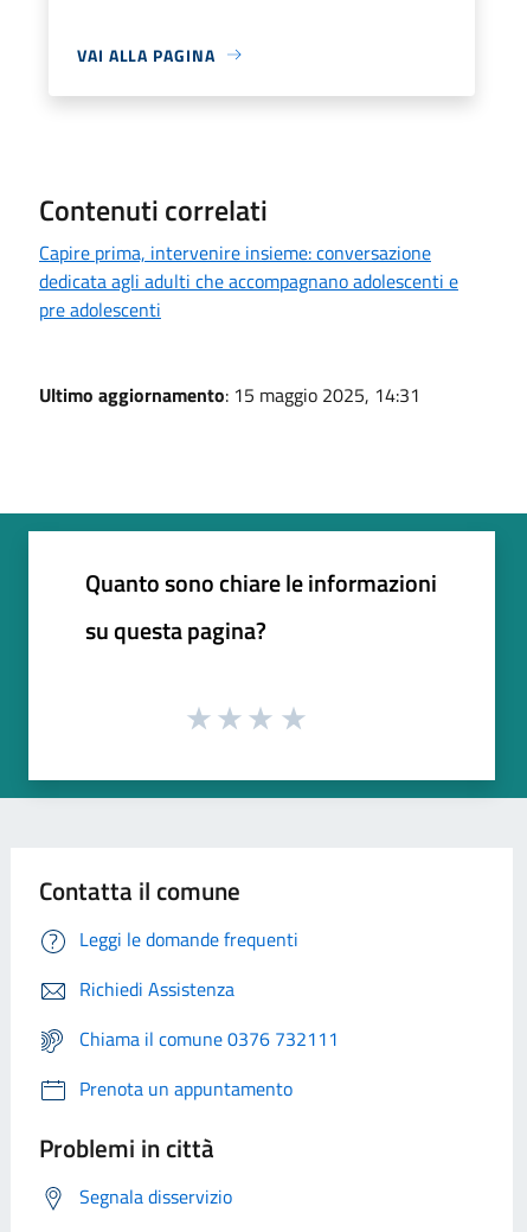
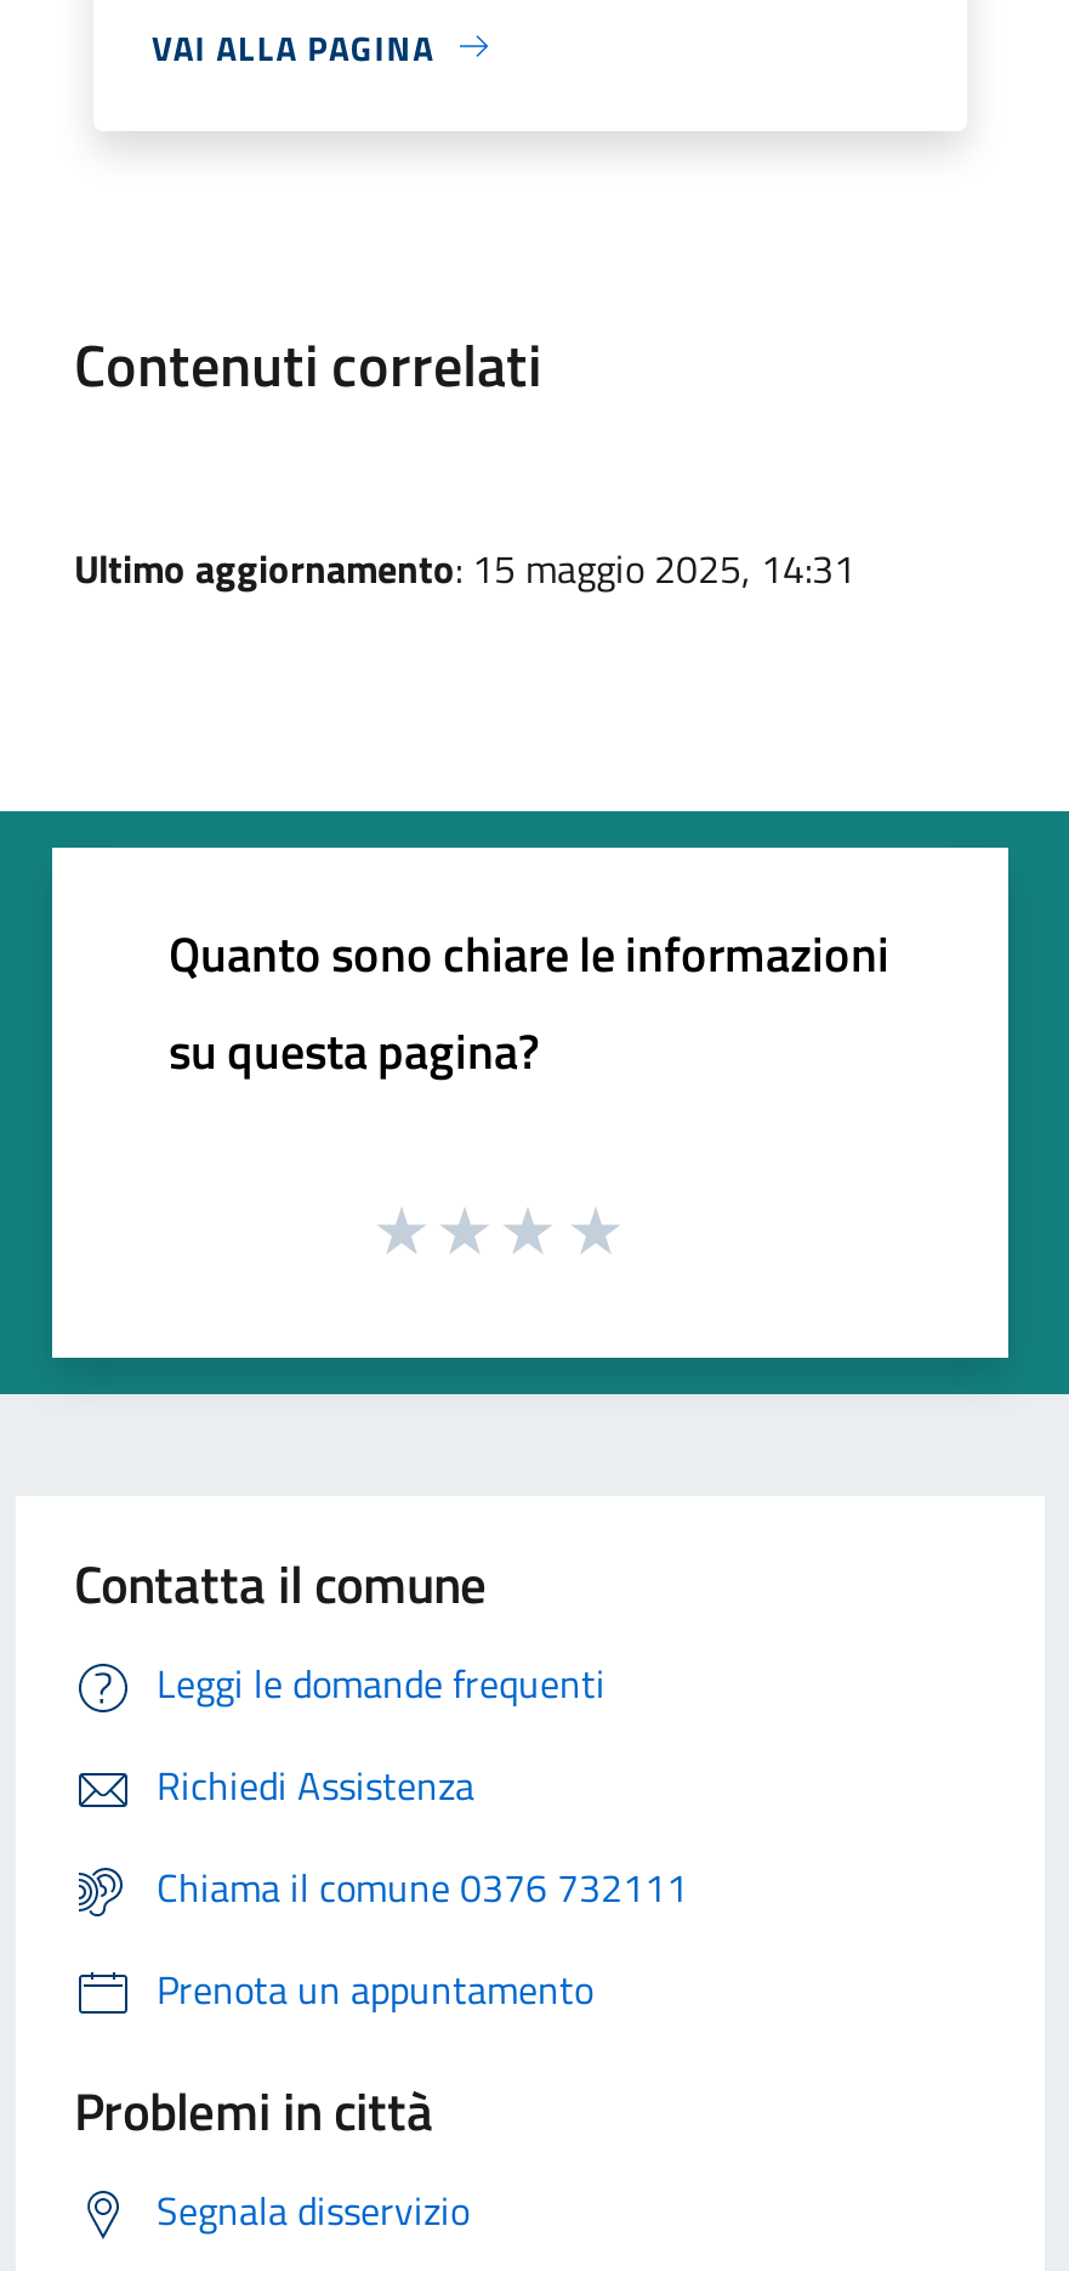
[39,238,458,323] Capire prima, intervenire insieme: conversazione | dedicata agli adulti che accompagnano adolescenti e | pre adolescenti -> none

